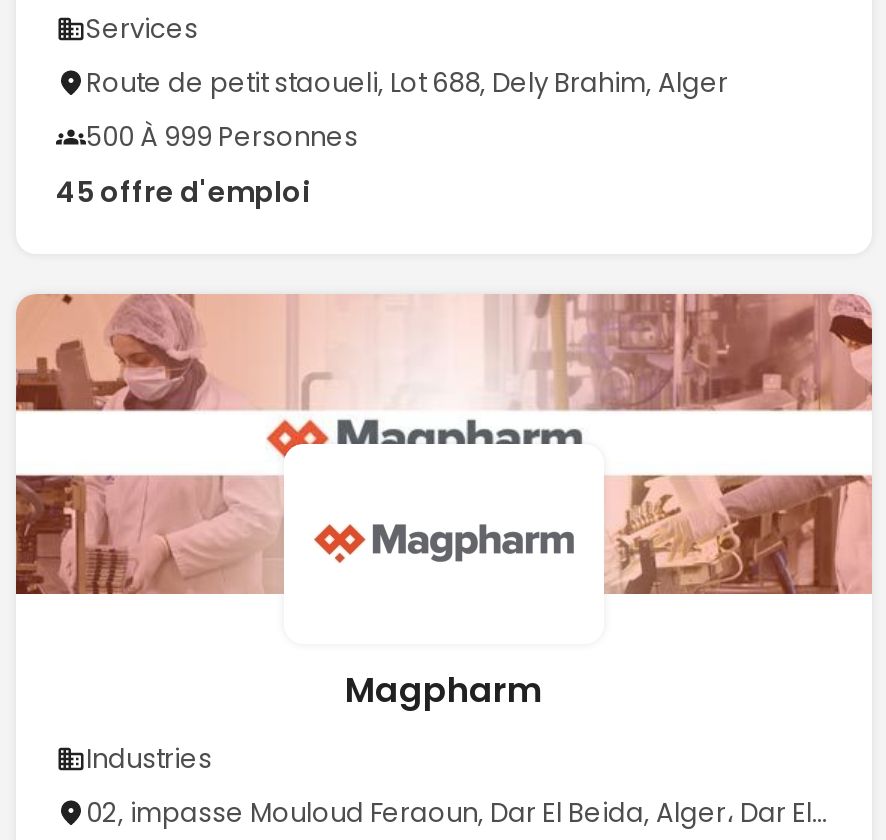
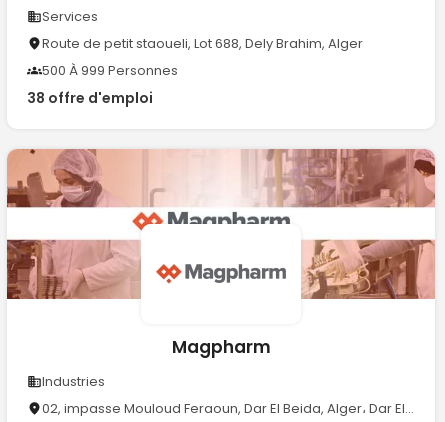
[56,171,310,211] 45 offre d'emploi -> [27,88,153,108] 38 offre d'emploi

